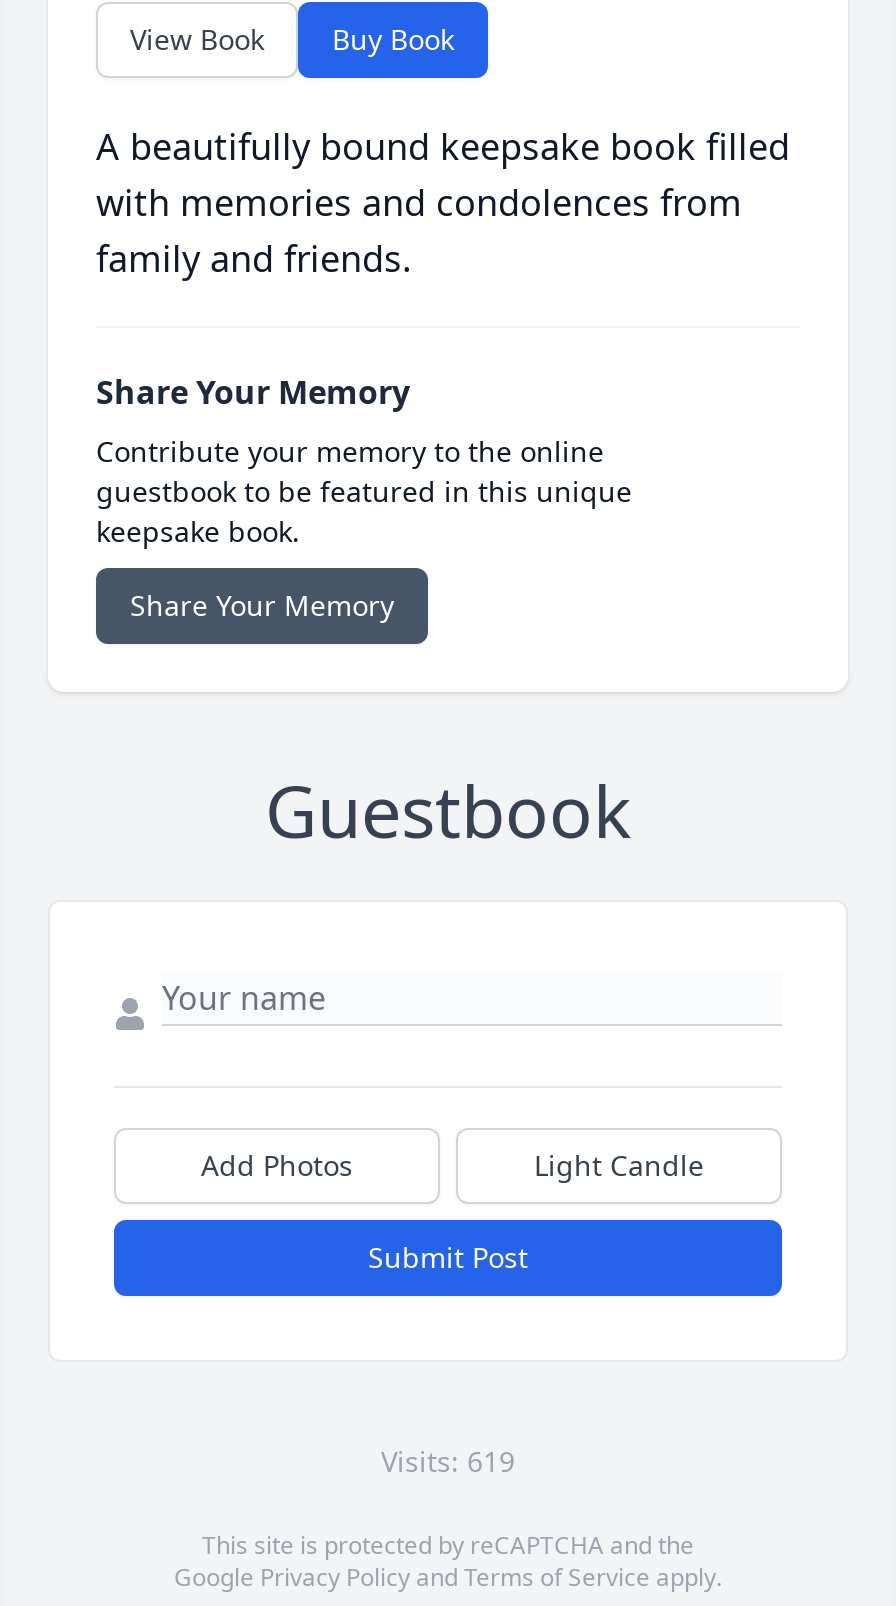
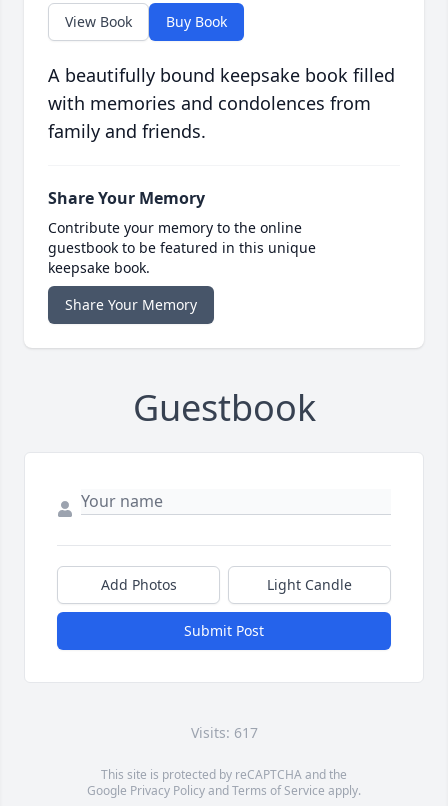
[381,1441,515,1479] Visits: 619 -> [190,722,257,741] Visits: 617

